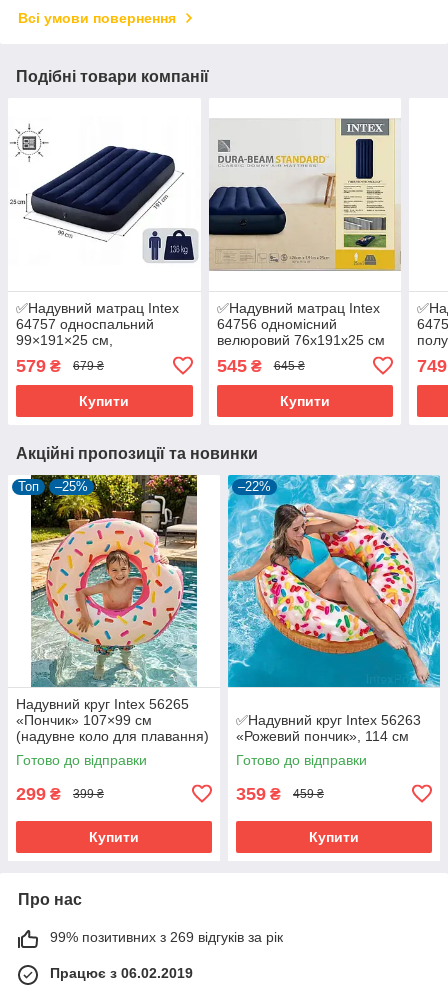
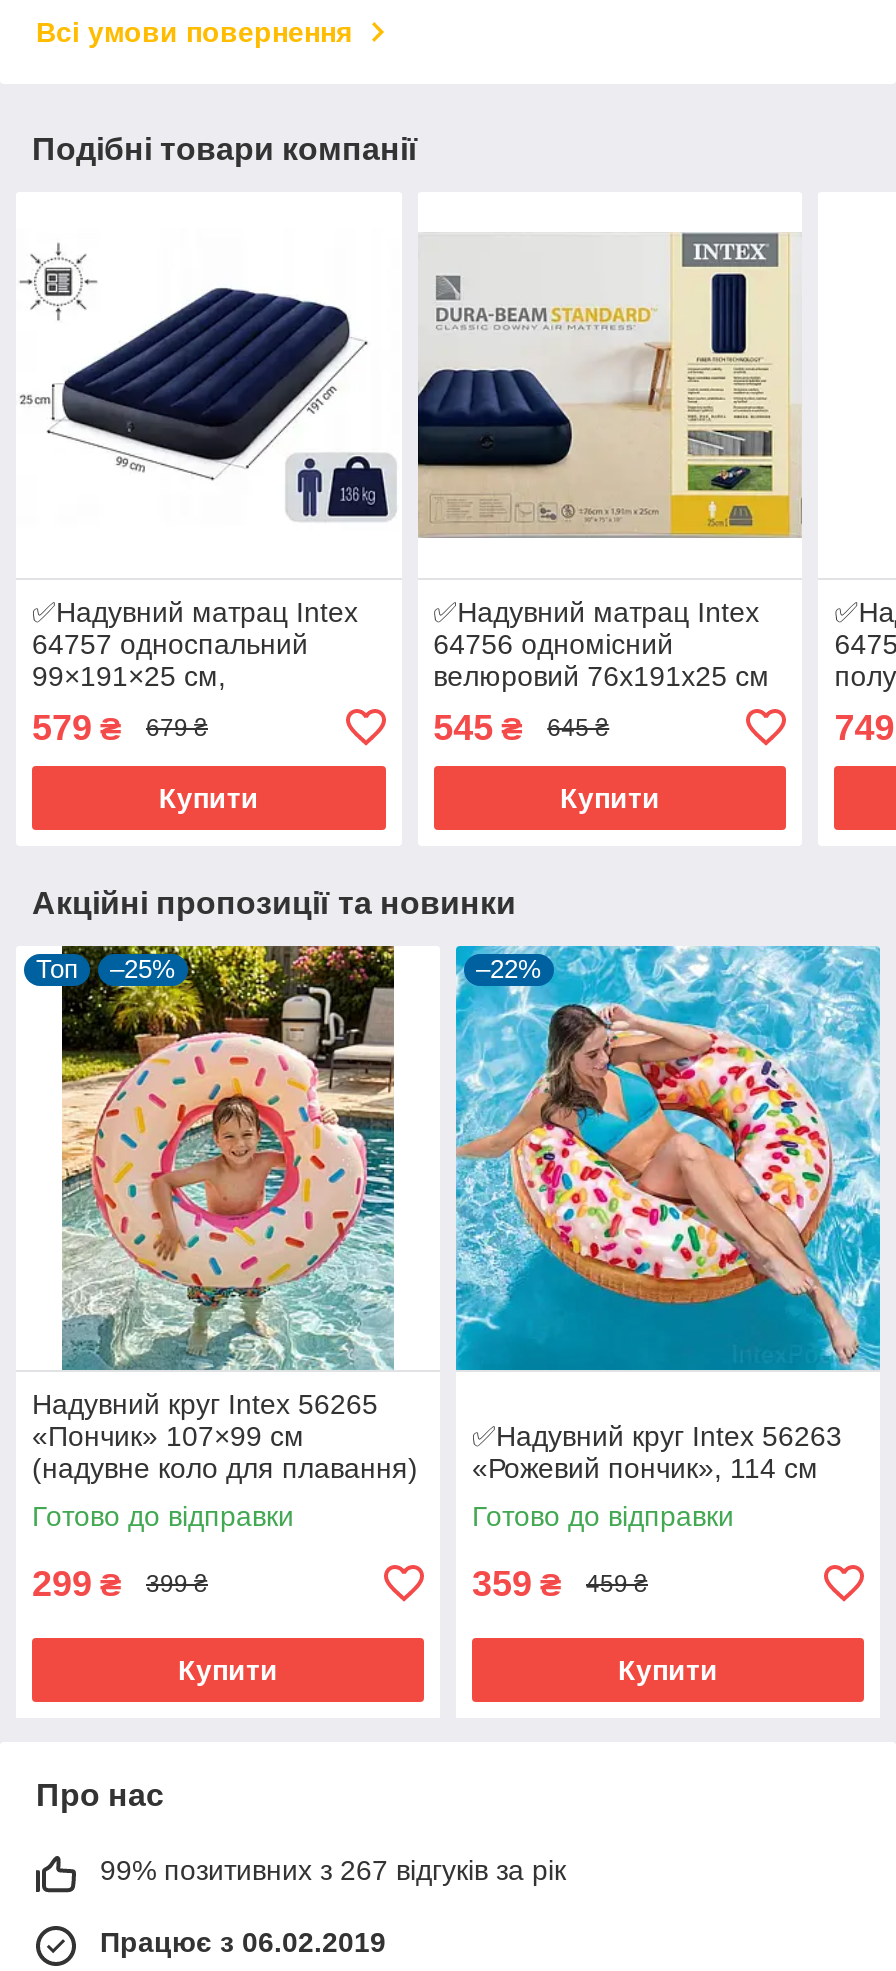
[50,929,283,945] 99% позитивних з 269 відгуків за рік -> [100,1854,566,1886] 99% позитивних з 267 відгуків за рік

